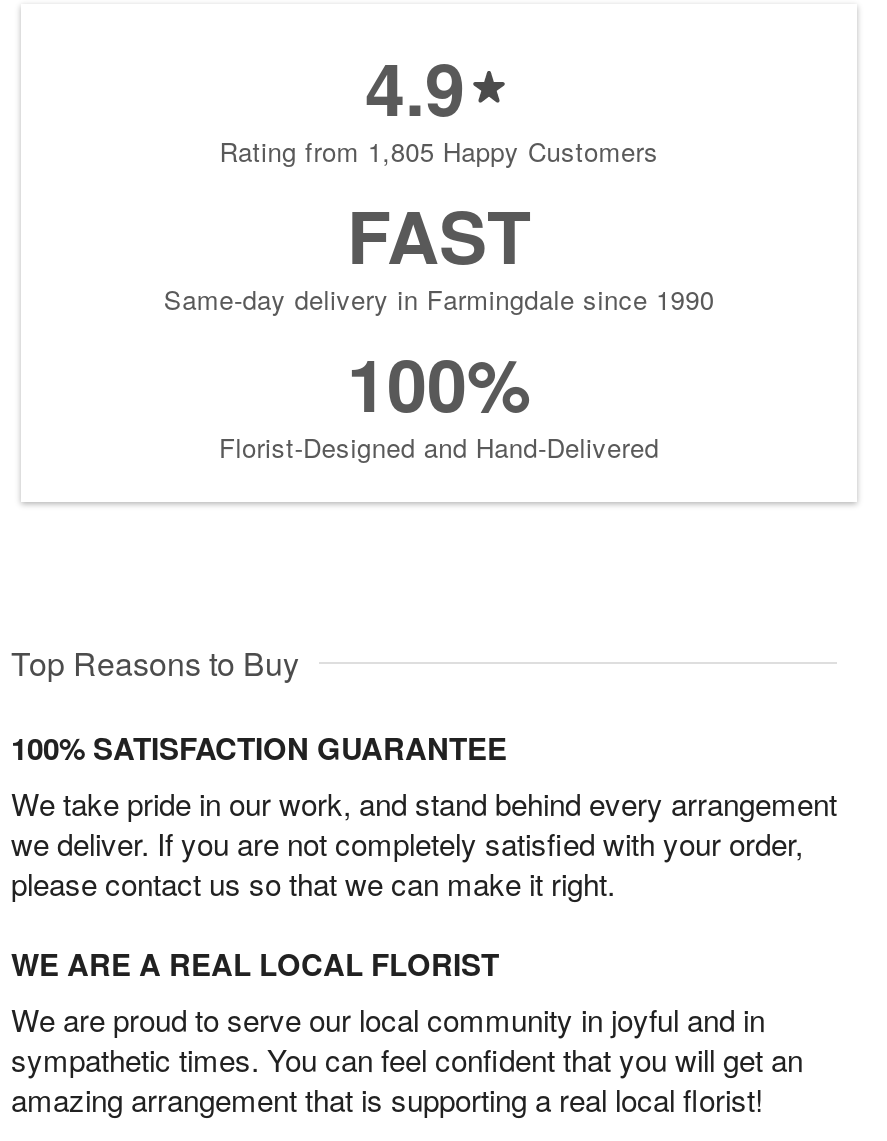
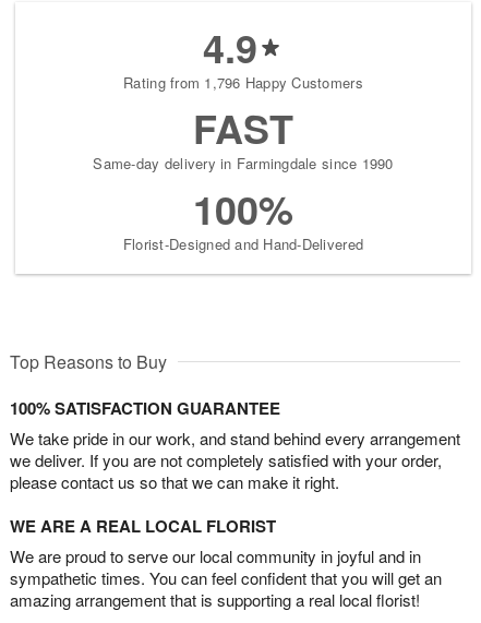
[219,133,659,171] Rating from 1,805 Happy Customers -> [123,72,363,93] Rating from 1,796 Happy Customers

